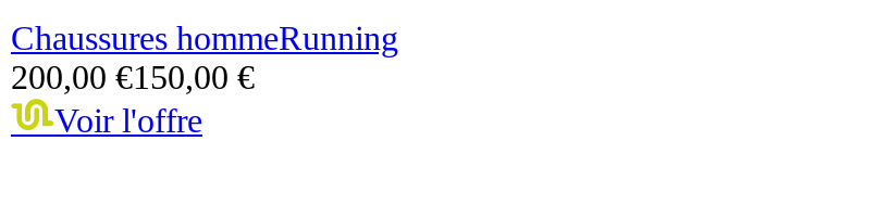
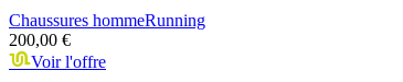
[11,59,255,96] 200,00 €150,00 € -> [9,31,71,49] 200,00 €

